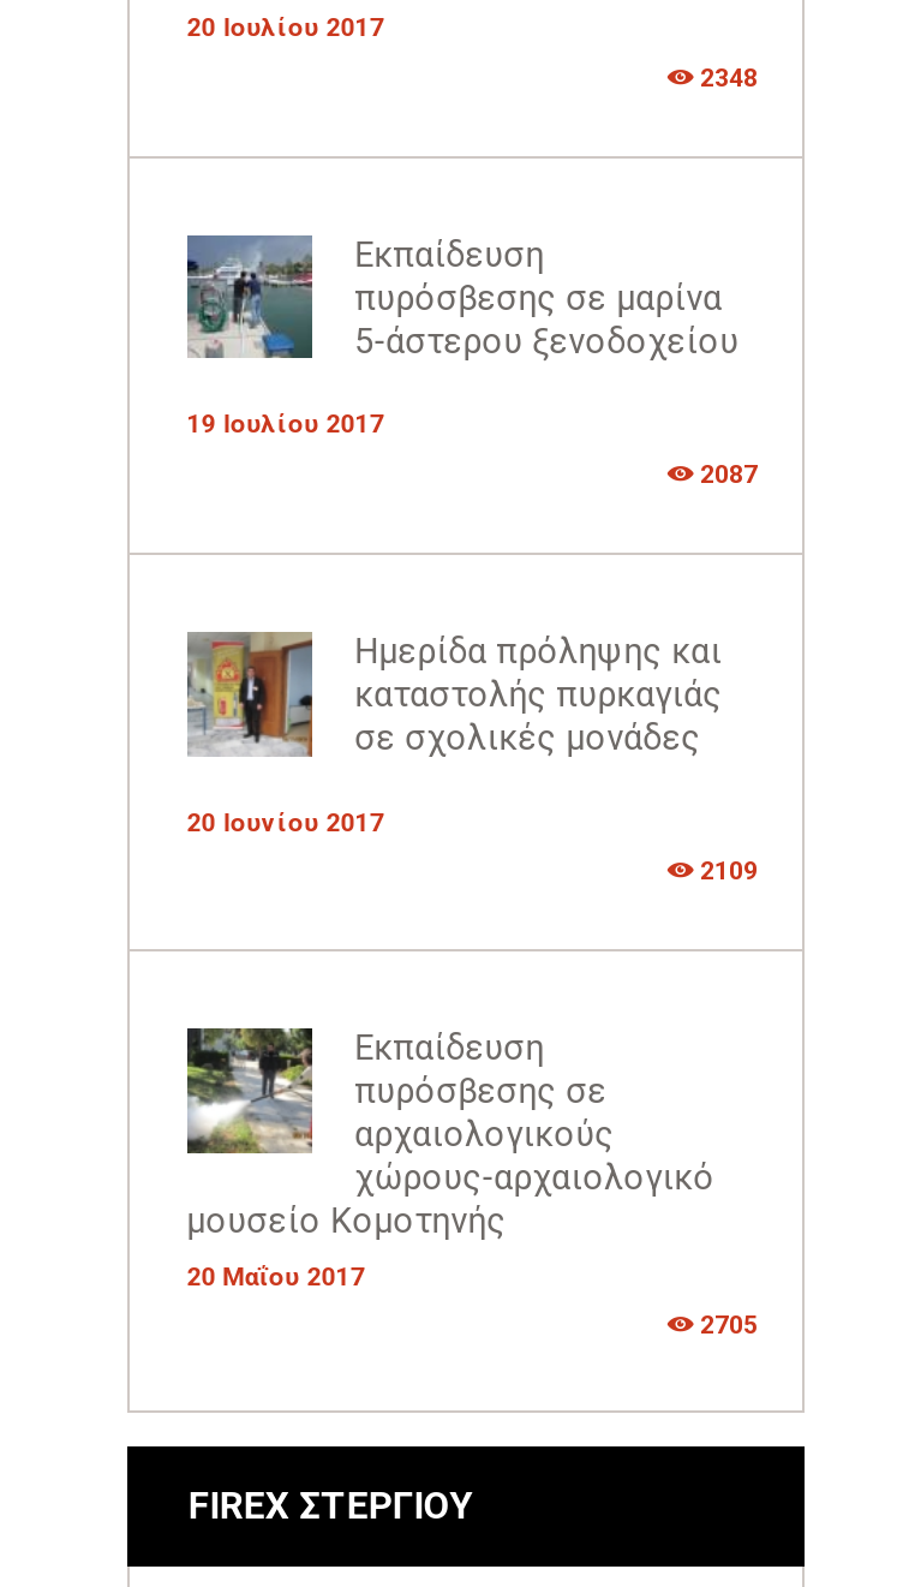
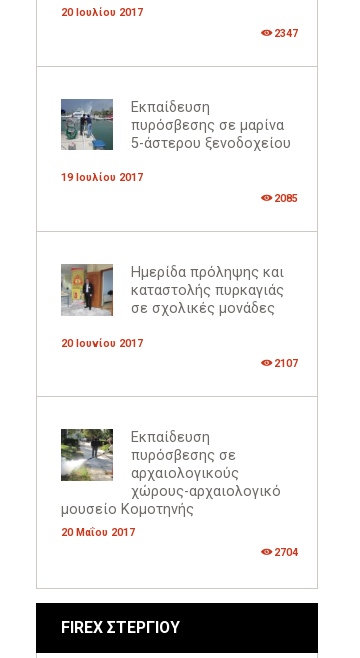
[700,61,758,93] 2348 -> [274,26,298,39] 2347
[700,458,758,489] 2087 -> [274,192,298,205] 2085
[700,855,758,887] 2109 -> [274,357,298,370] 2107
[700,1310,758,1342] 2705 -> [274,546,298,559] 2704

